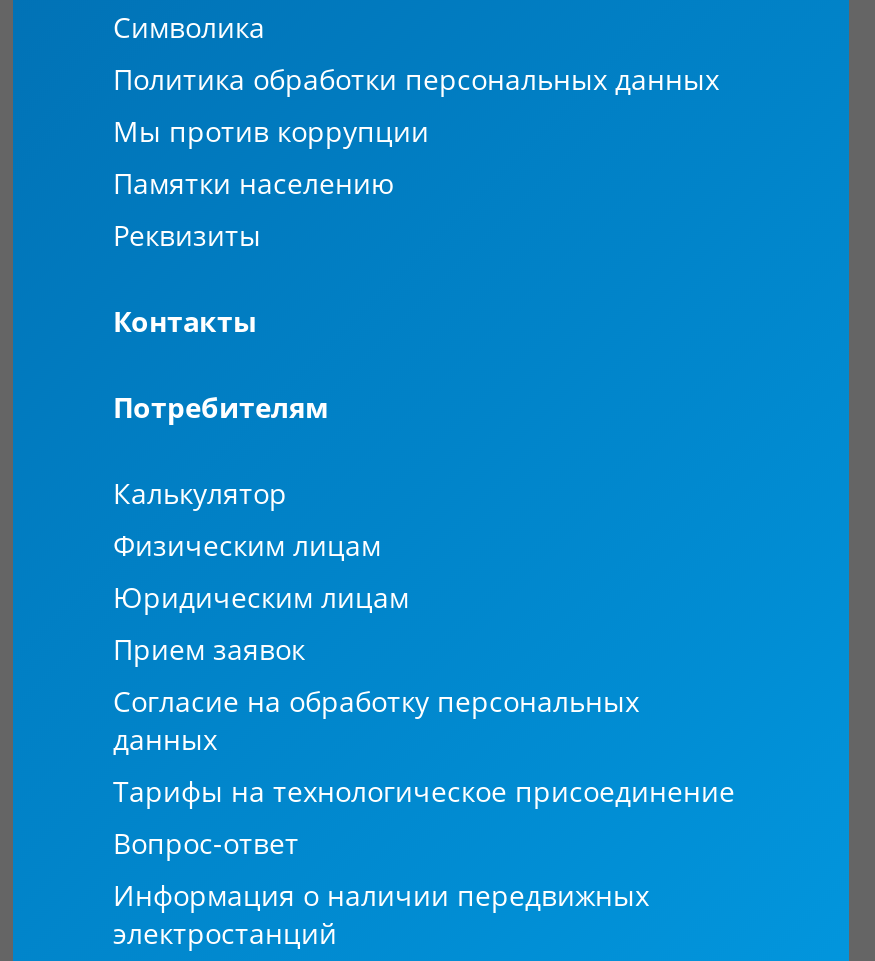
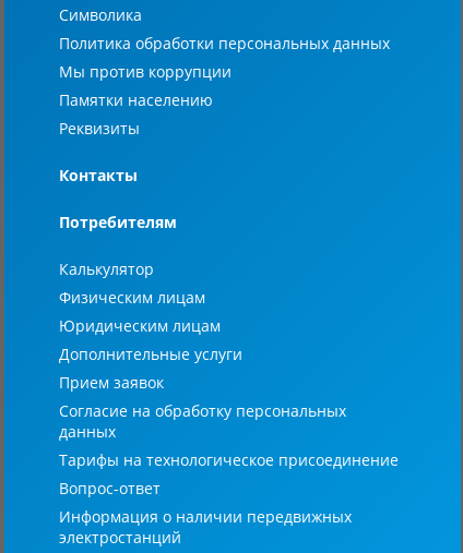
none -> [59,344,242,364] Дополнительные услуги

